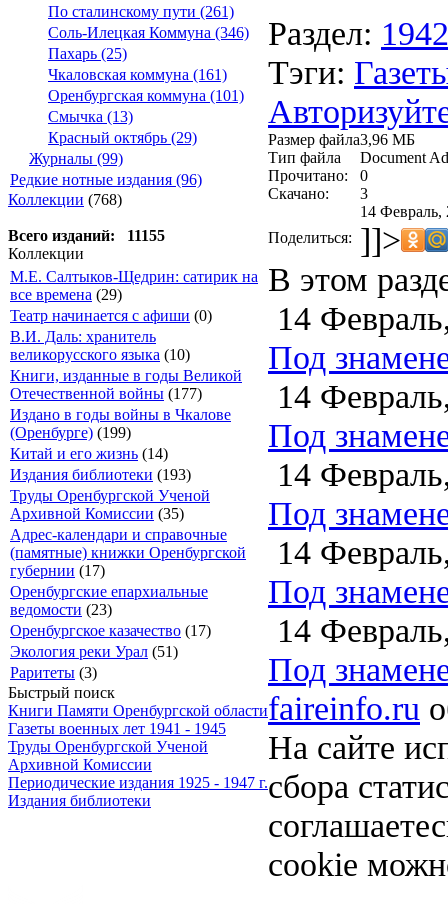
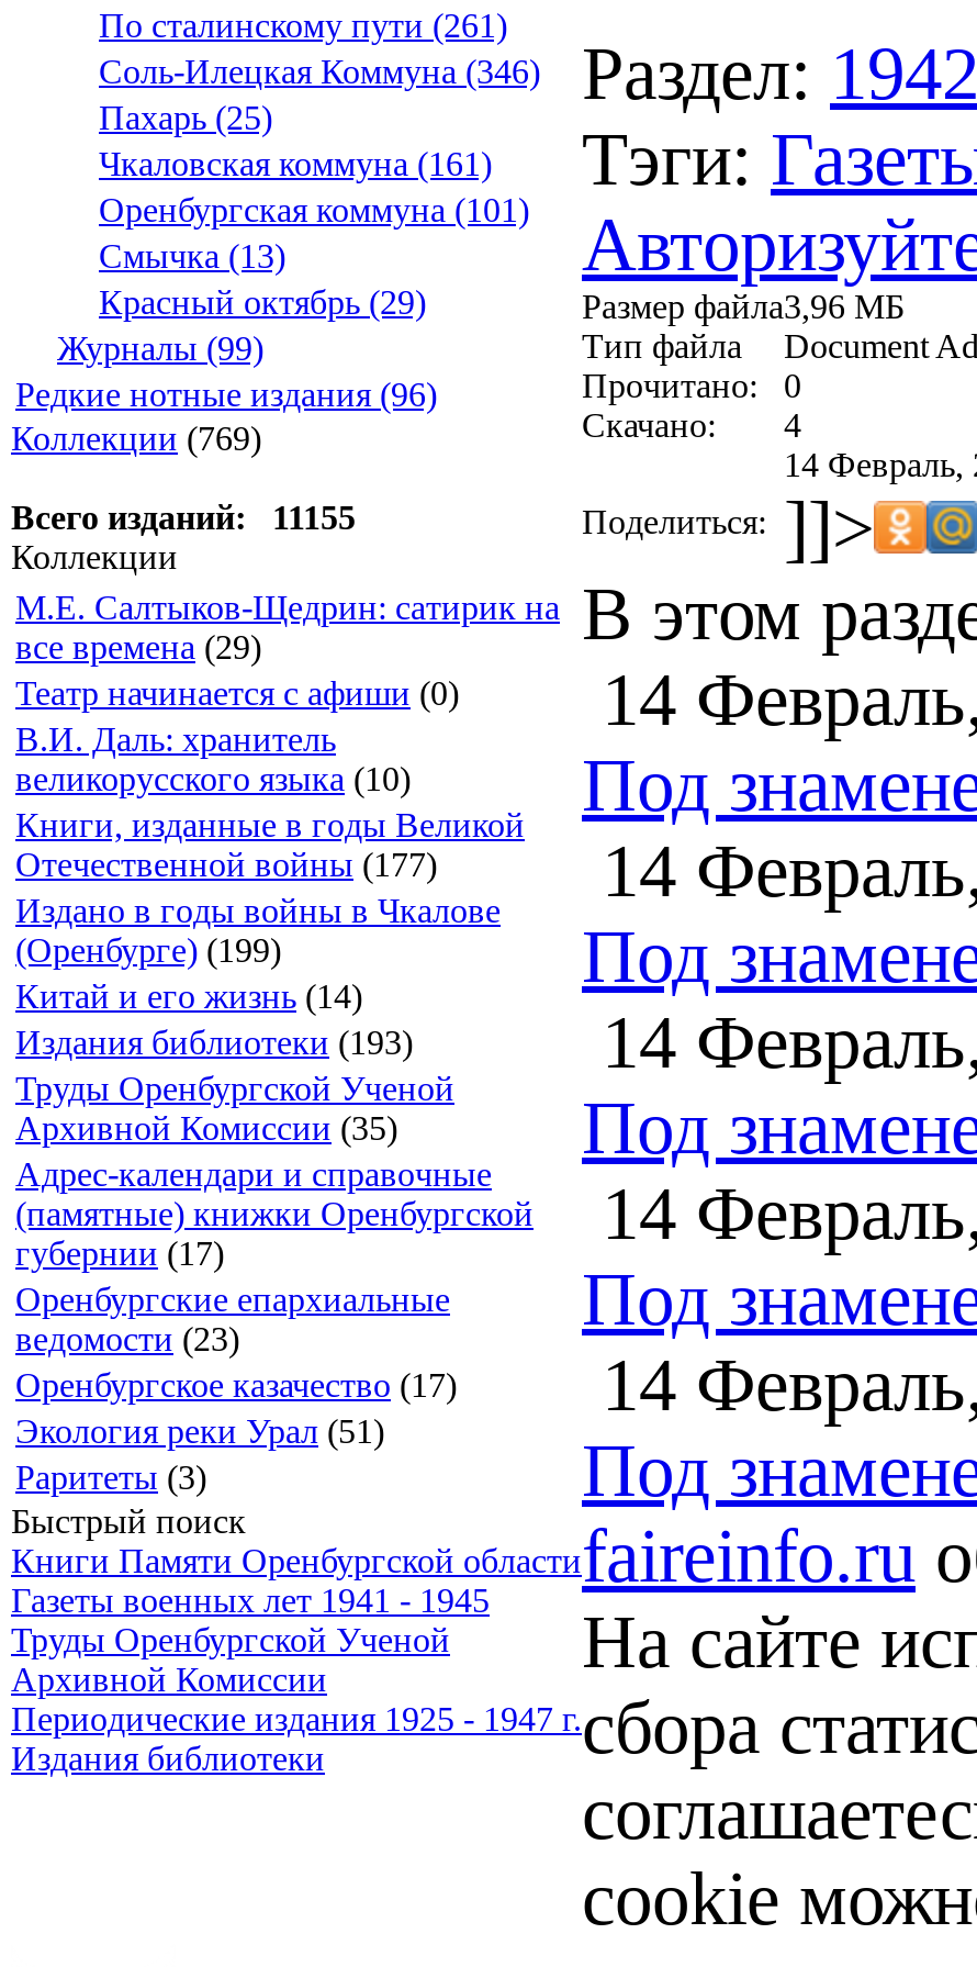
[268,185,368,202] Скачано: 3 -> [582,406,801,443] Скачано: 4
[8,191,122,208] Коллекции (768) -> [11,420,261,457] Коллекции (769)

